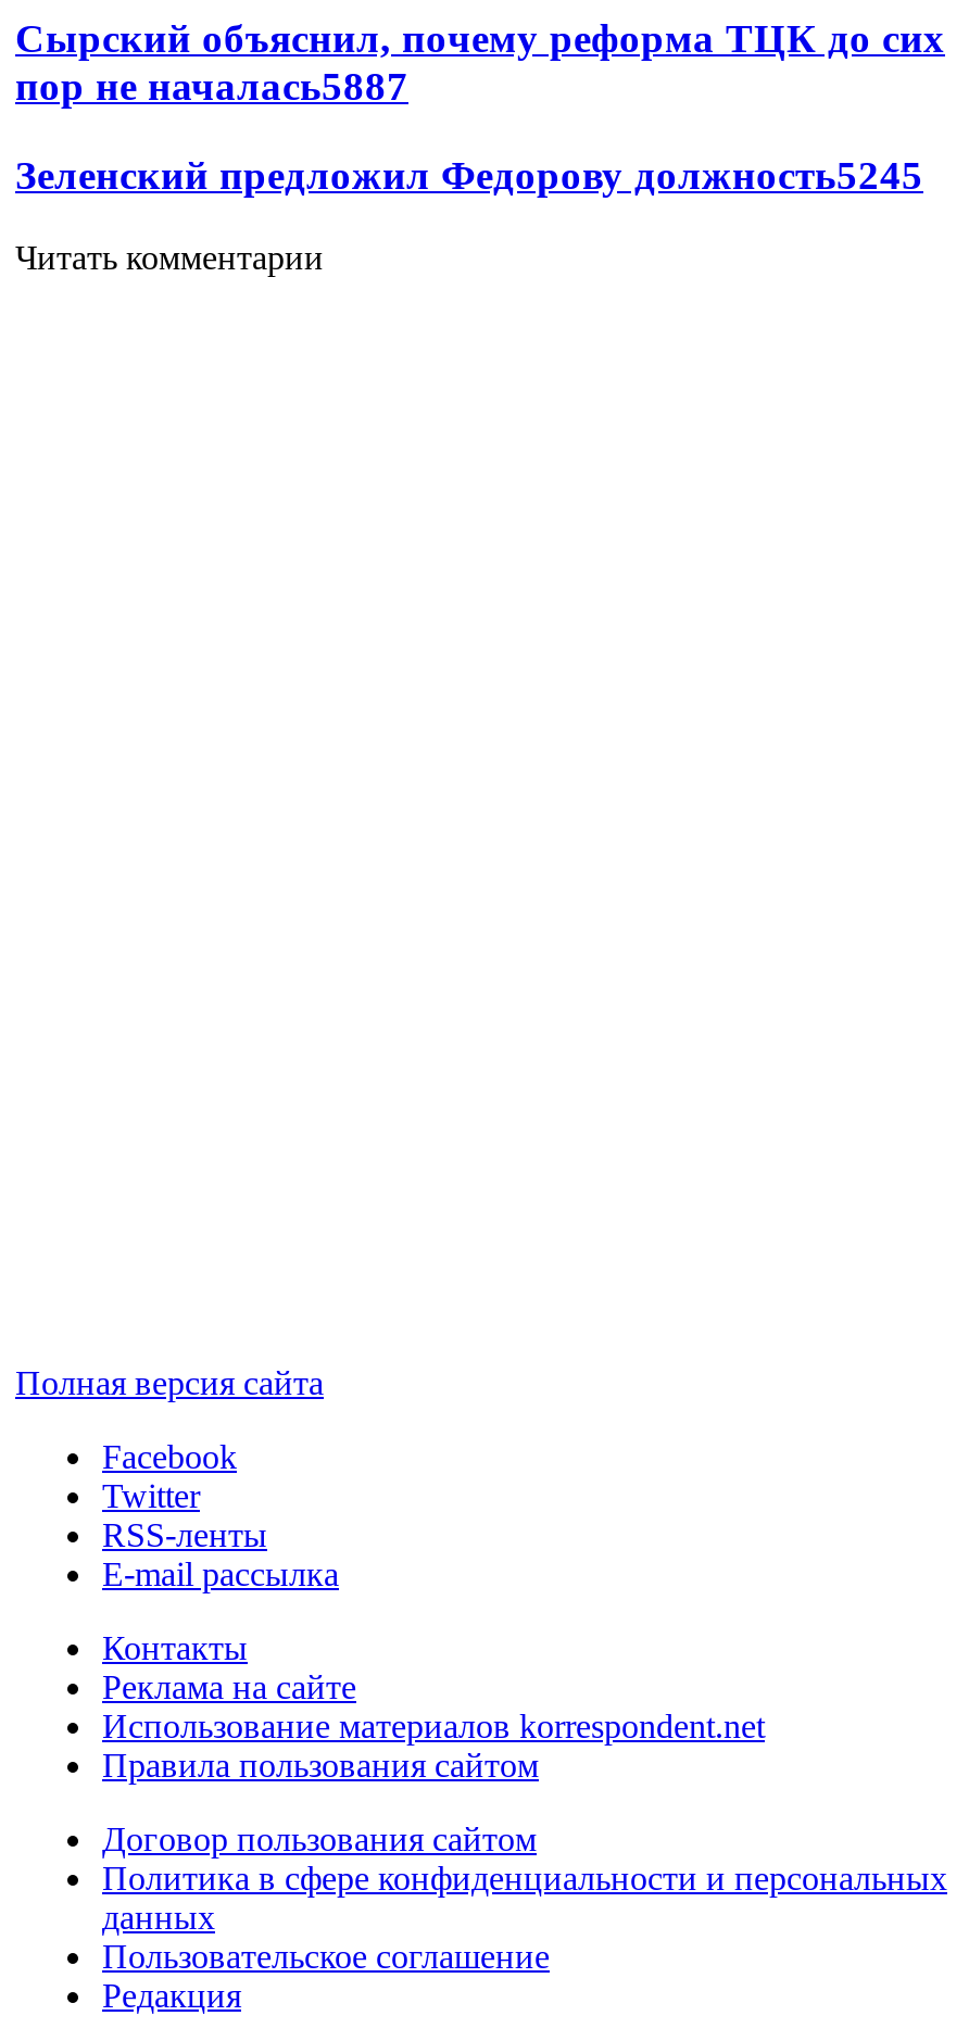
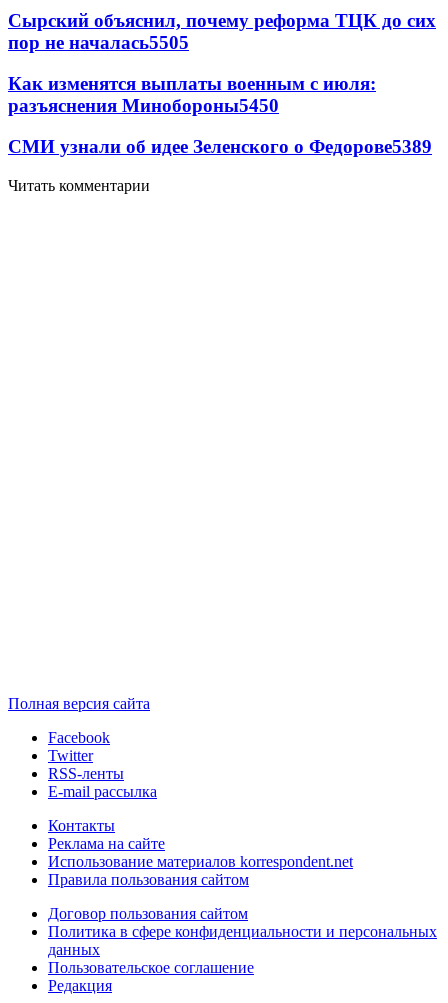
[15,63,923,197] пор не началась5887 | Зеленский предложил Федорову должность5245 -> [8,32,432,157] пор не началась5505 | Как изменятся выплаты военным с июля: | разъяснения Минобороны5450 | СМИ узнали об идее Зеленского о Федорове5389

